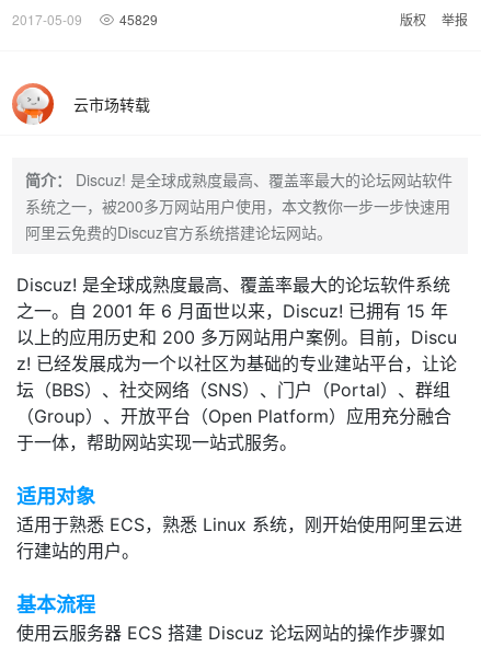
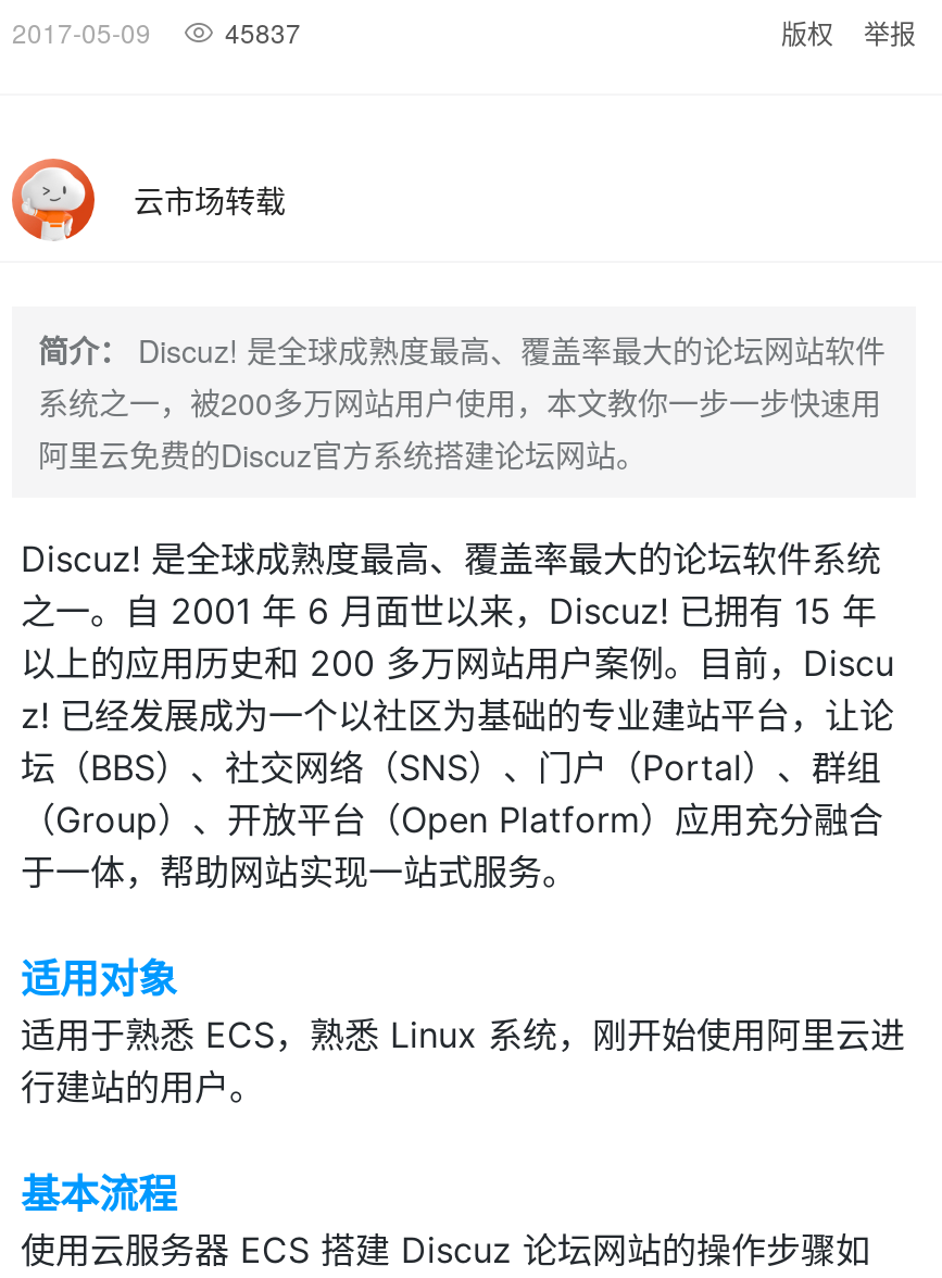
[12,10,158,28] 2017-05-09 45829 -> [12,13,301,50] 2017-05-09 45837

